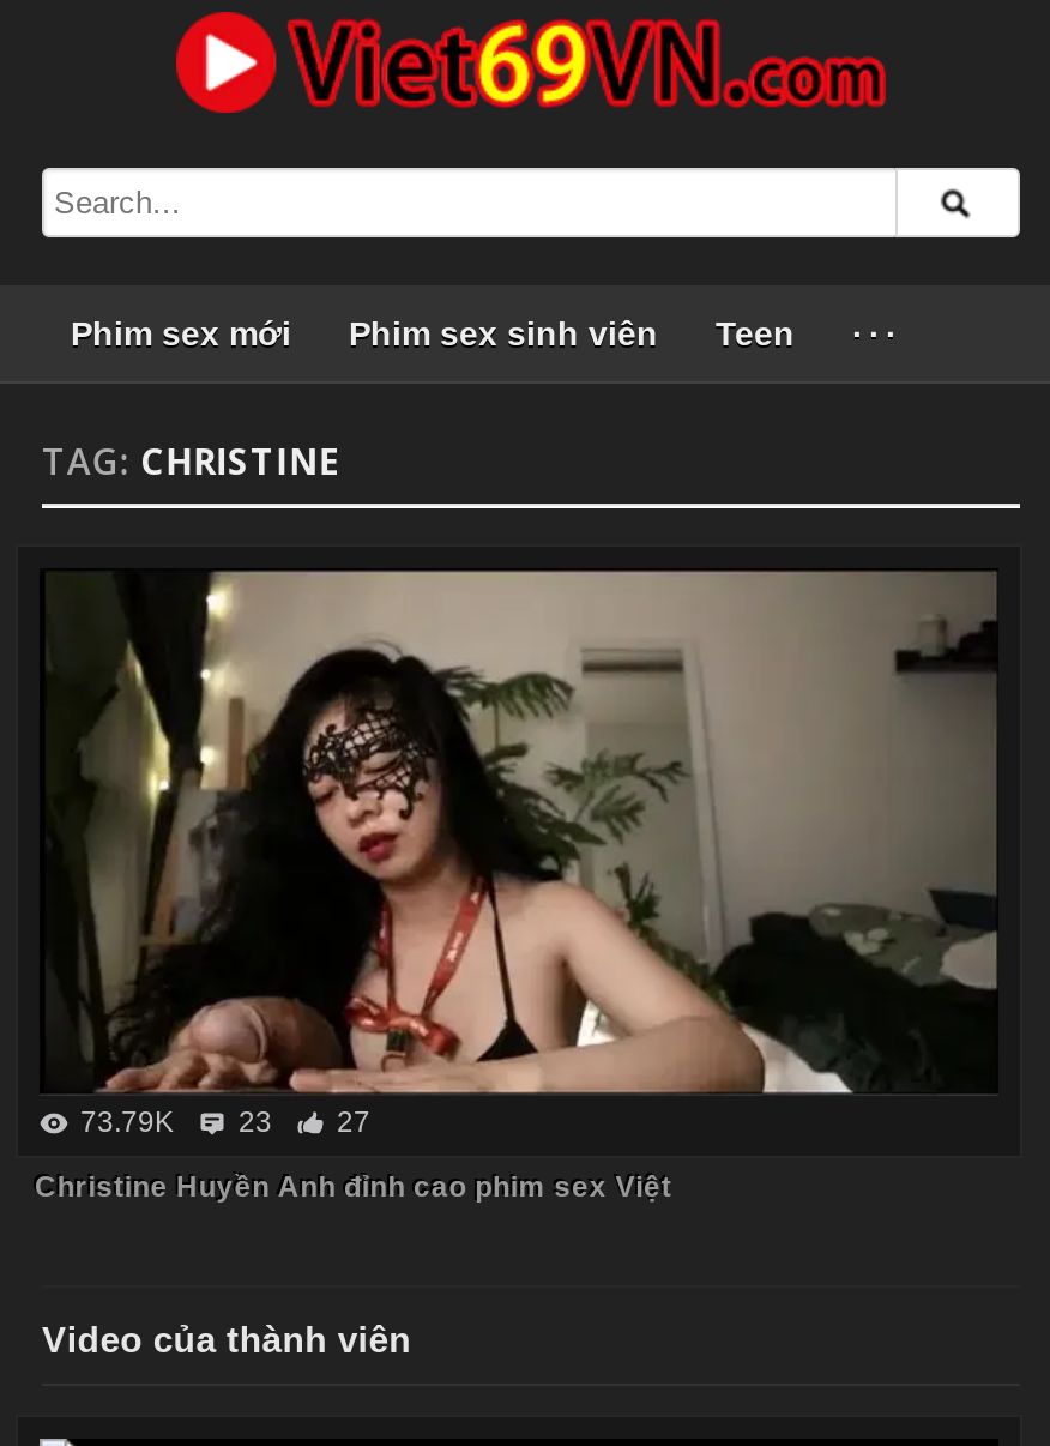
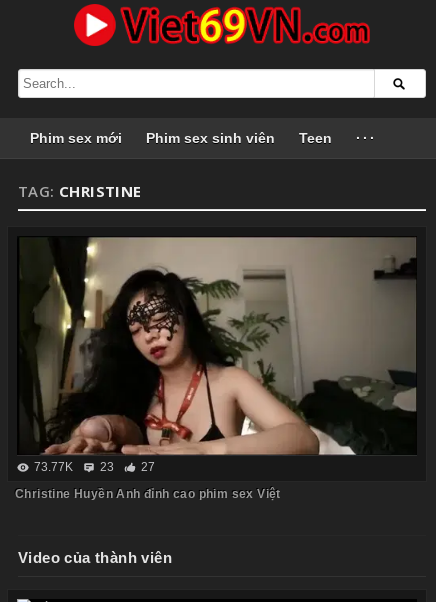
[80,1105,370,1138] 73.79K 23 27 -> [34,460,155,474] 73.77K 23 27

